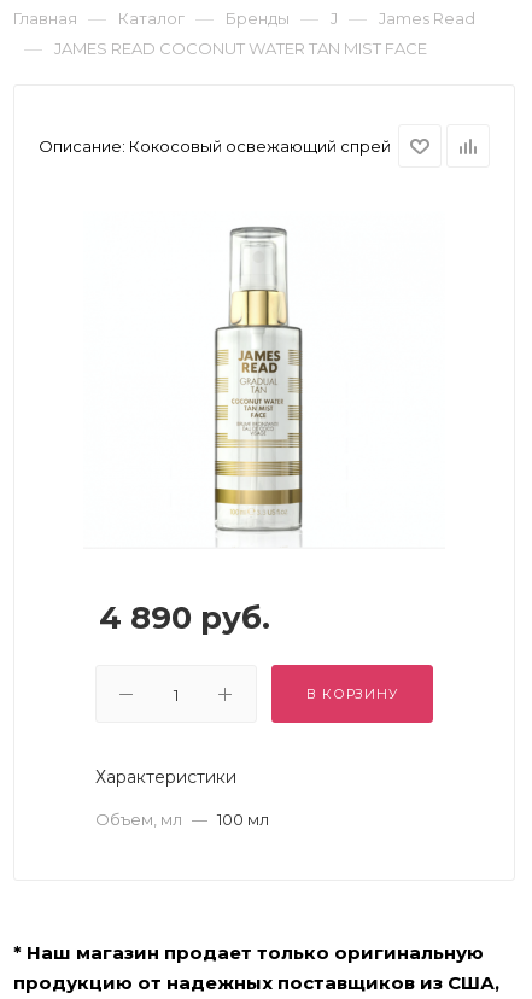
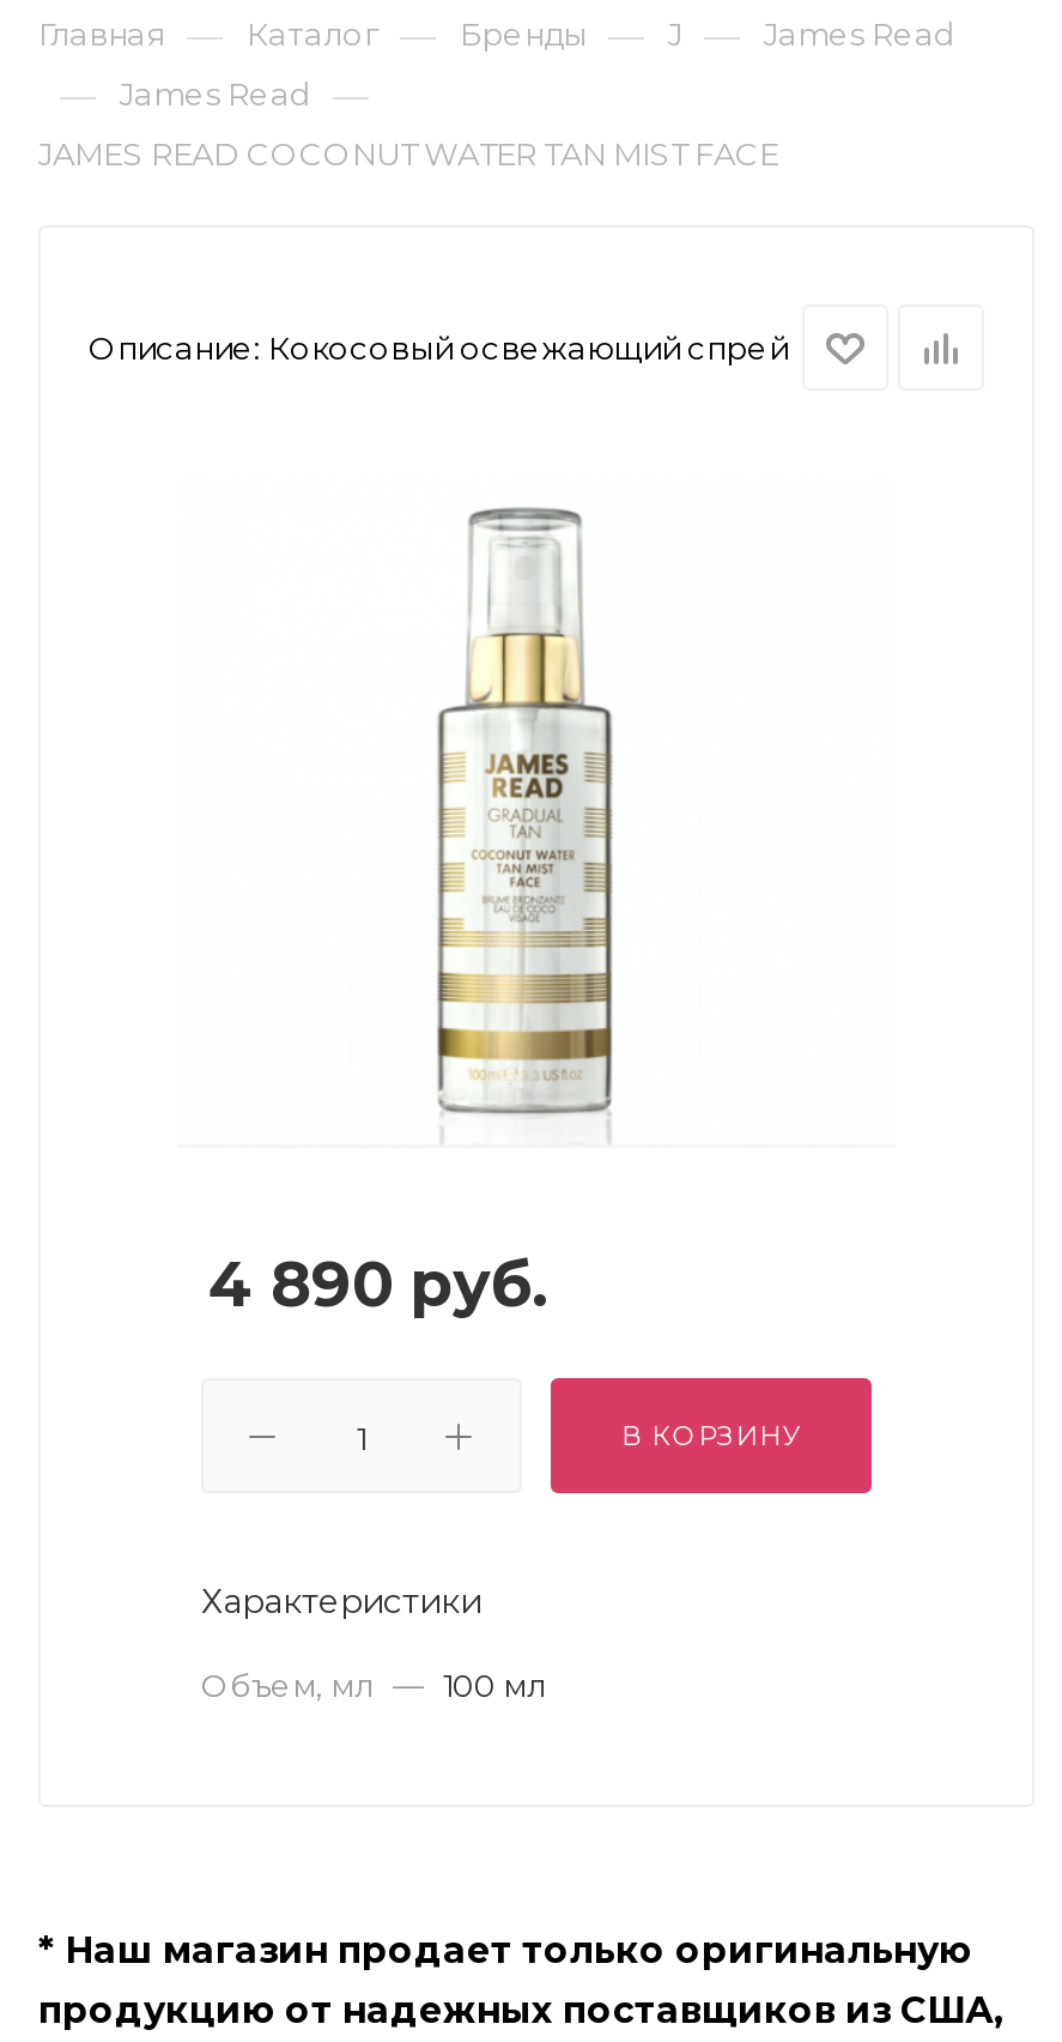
none -> [120,72,369,117] James Read —

